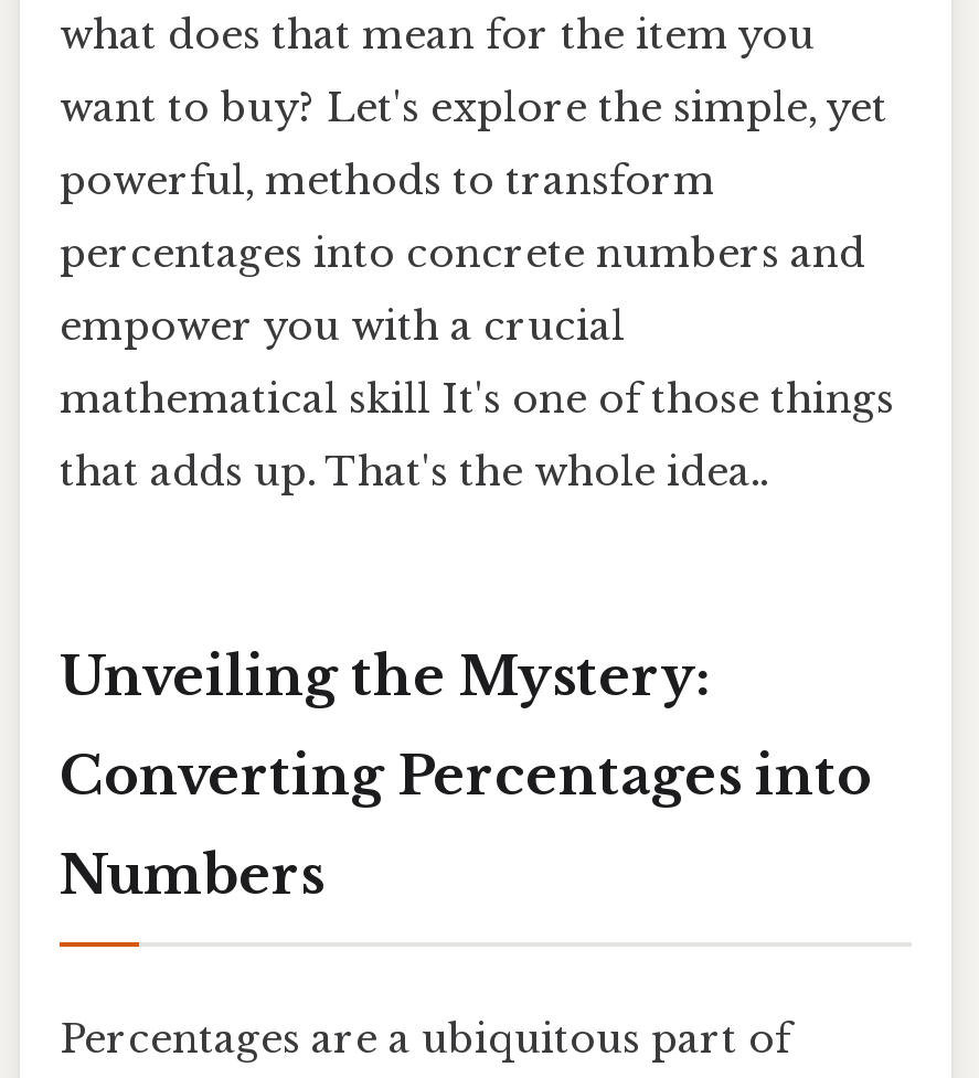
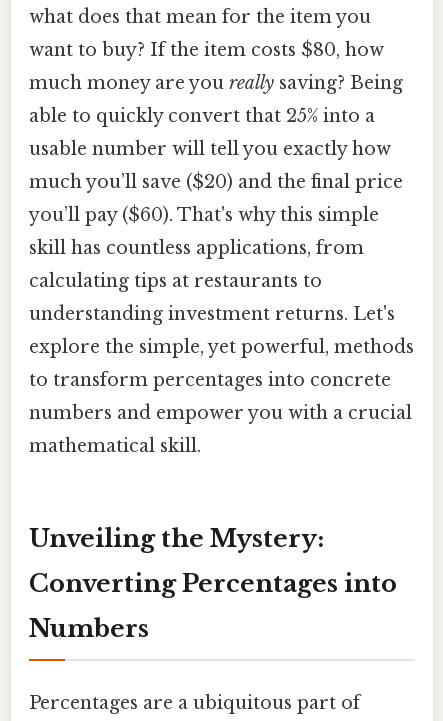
[60,84,894,497] want to buy? Let's explore the simple, yet | powerful, methods to transform | percentages into concrete numbers and | empower you with a crucial | mathematical skill It's one of those things | that adds up. That's the whole idea.. -> [29,39,414,457] want to buy? If the item costs $80, how | much money are you really saving? Being | able to quickly convert that 25% into a | usable number will tell you exactly how | much you’ll save ($20) and the final price | you’ll pay ($60). That's why this simple | skill has countless applications, from | calculating tips at restaurants to | understanding investment returns. Let's | explore the simple, yet powerful, methods | to transform percentages into concrete | numbers and empower you with a crucial | mathematical skill.

